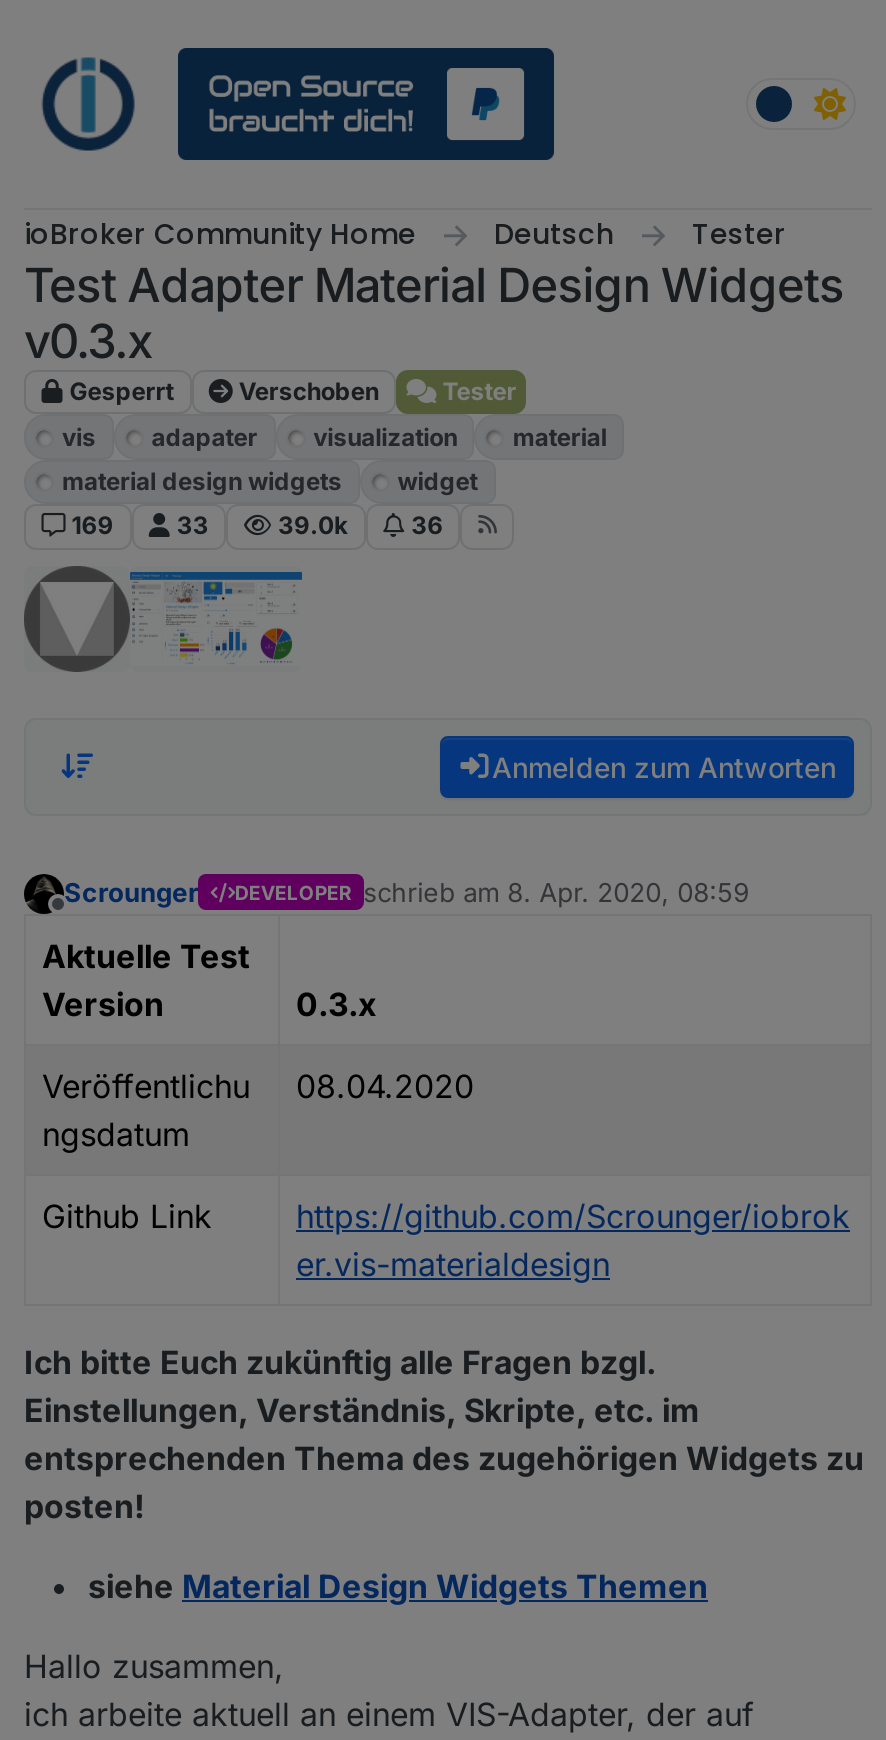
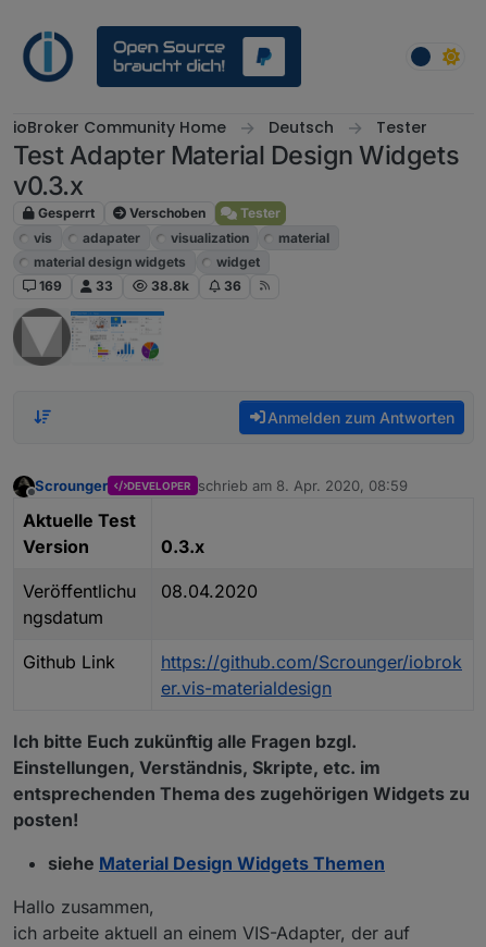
[278,511,348,541] 39.0k -> [151,278,189,294] 38.8k

